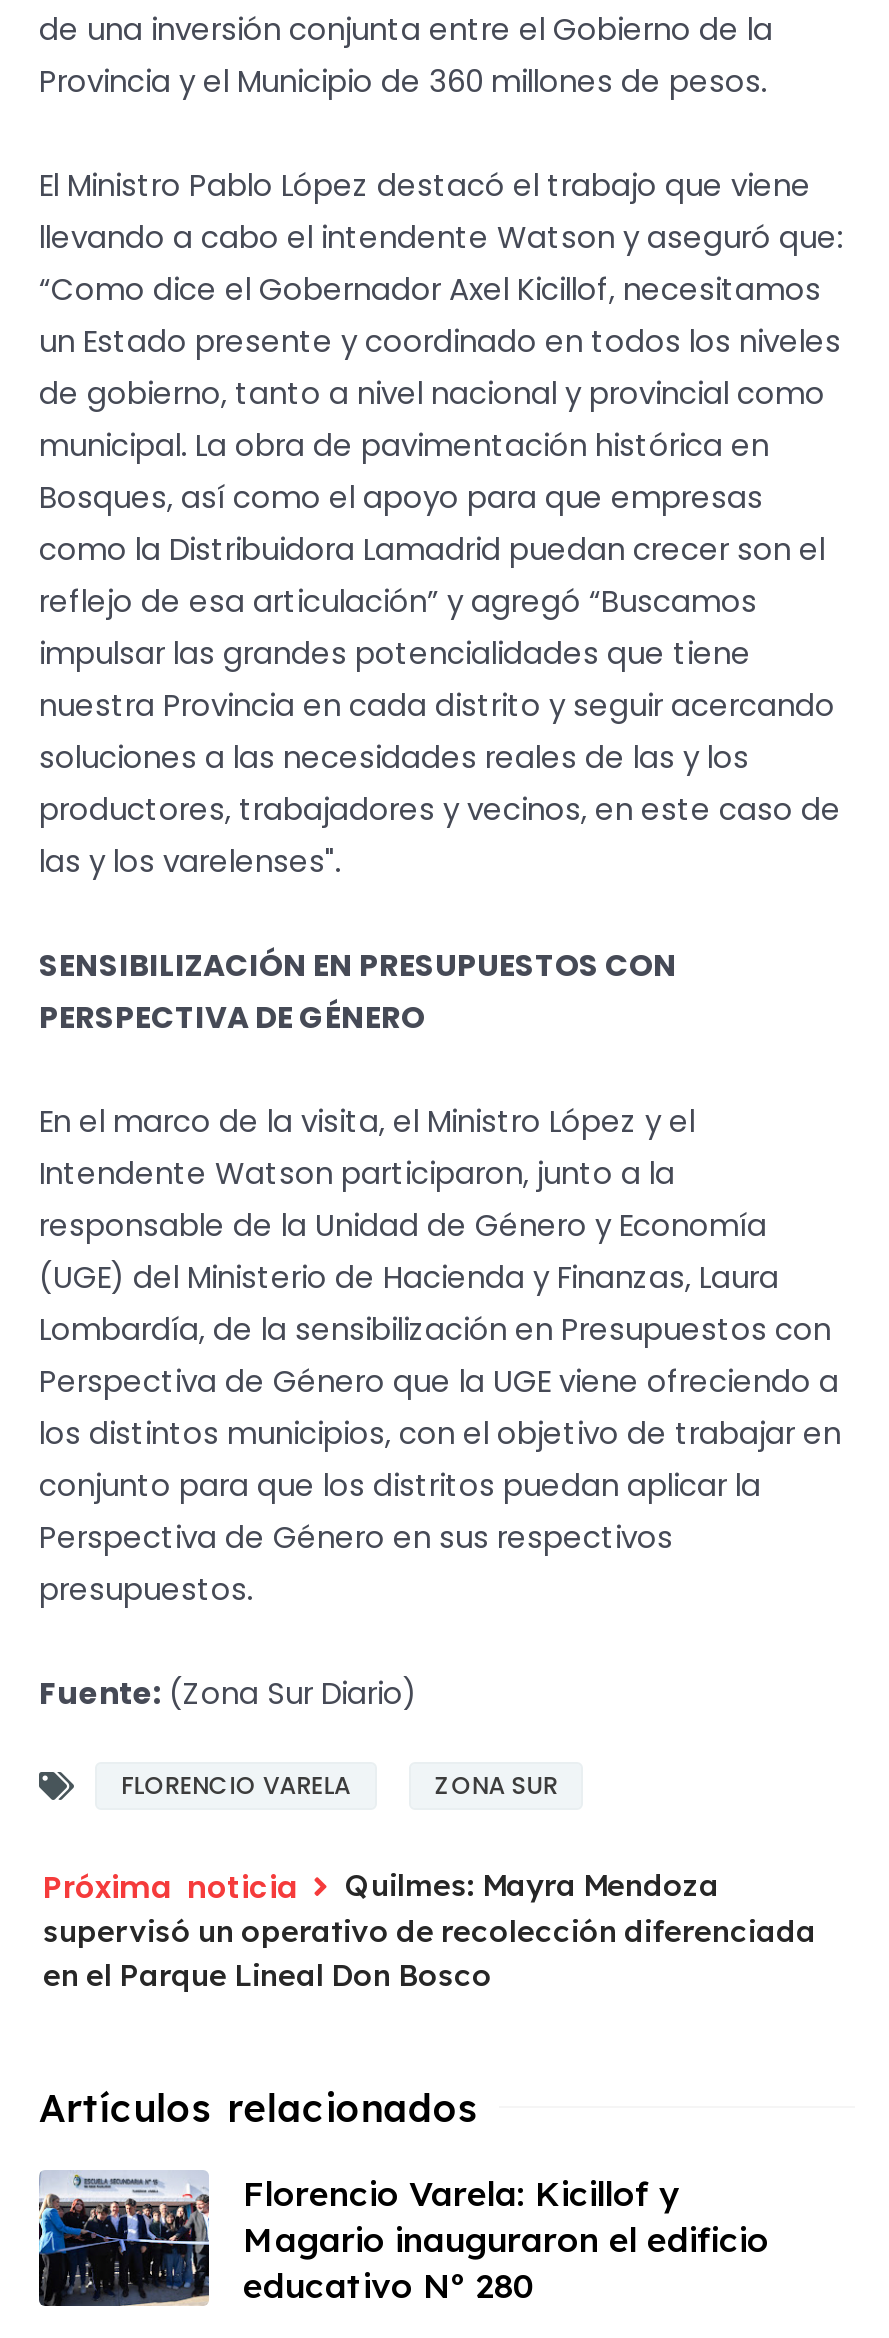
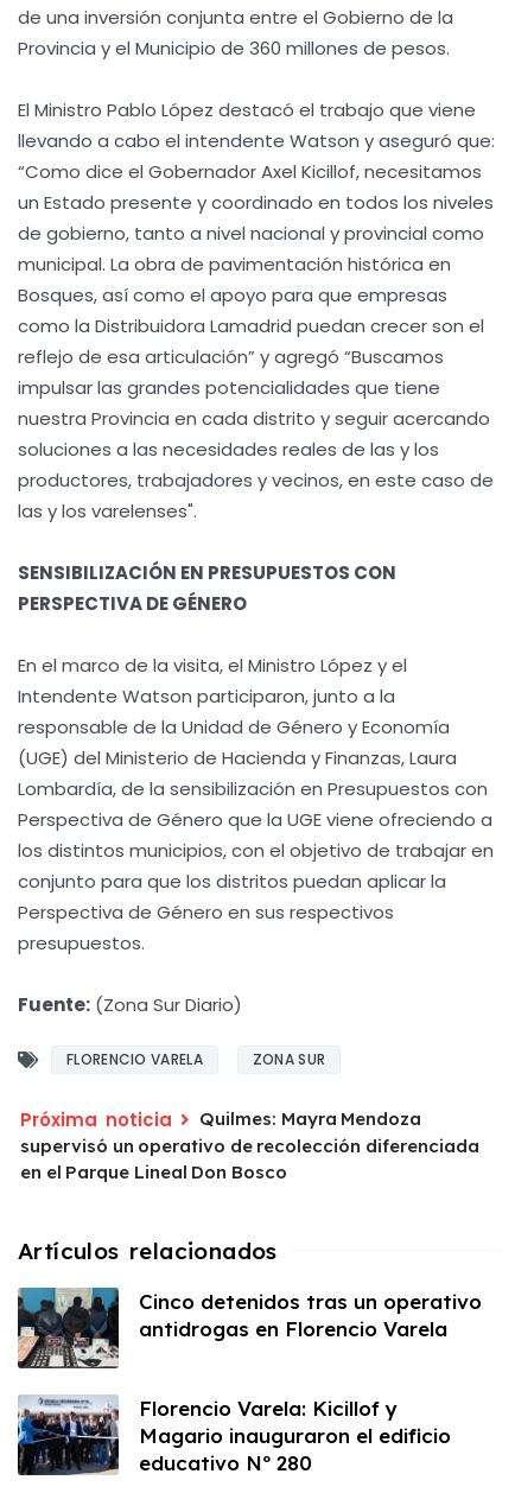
none -> [17,1288,482,1370] [image] | Cinco detenidos tras un operativo | antidrogas en Florencio Varela

